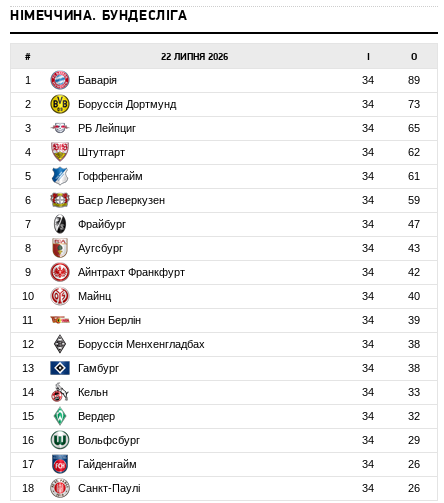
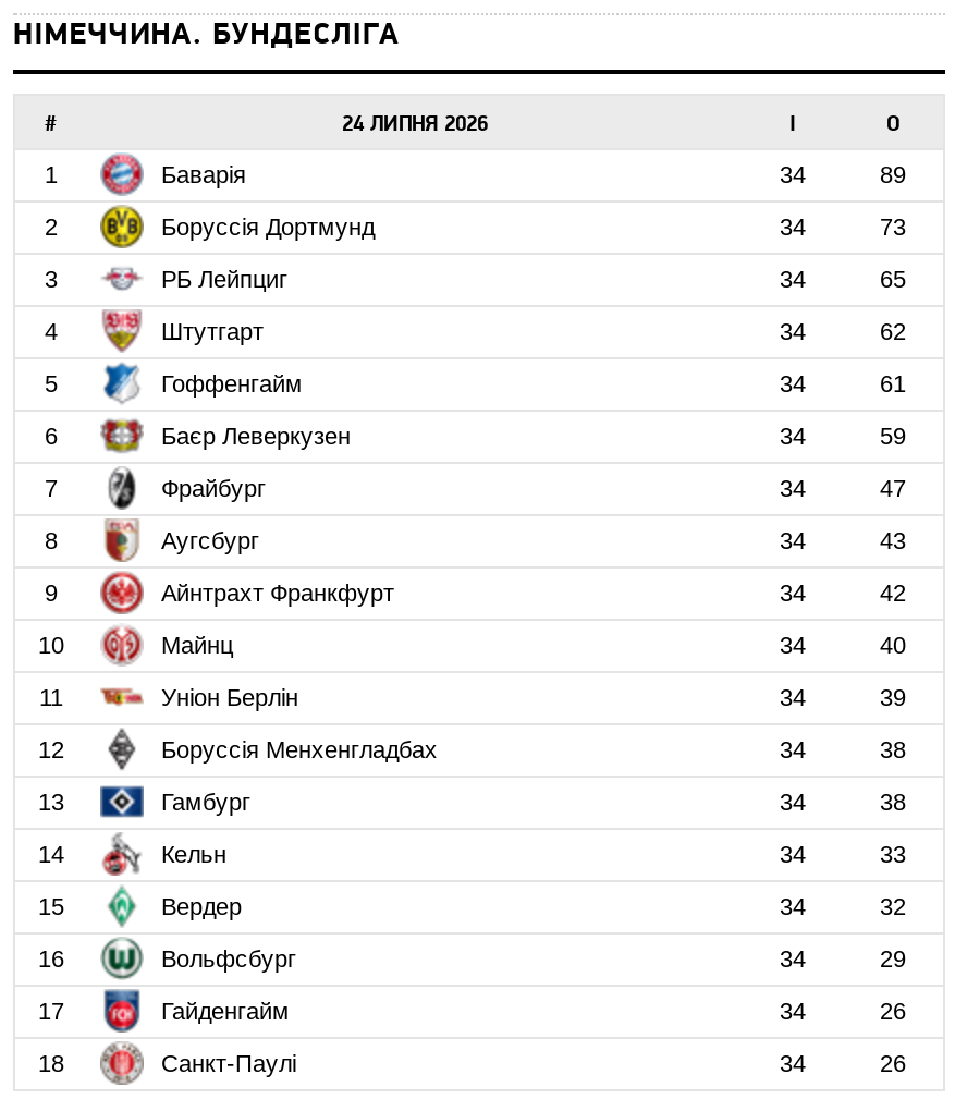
[161,52,228,63] 22 ЛИПНЯ 2026 -> [342,114,488,138] 24 ЛИПНЯ 2026

